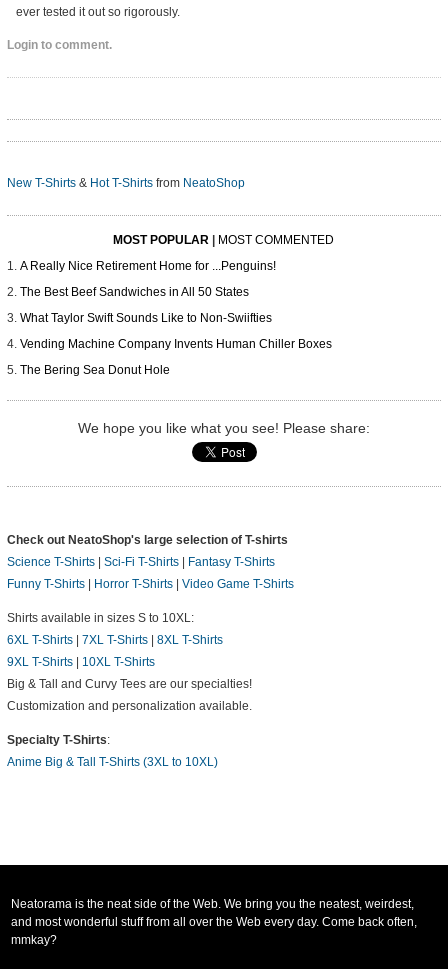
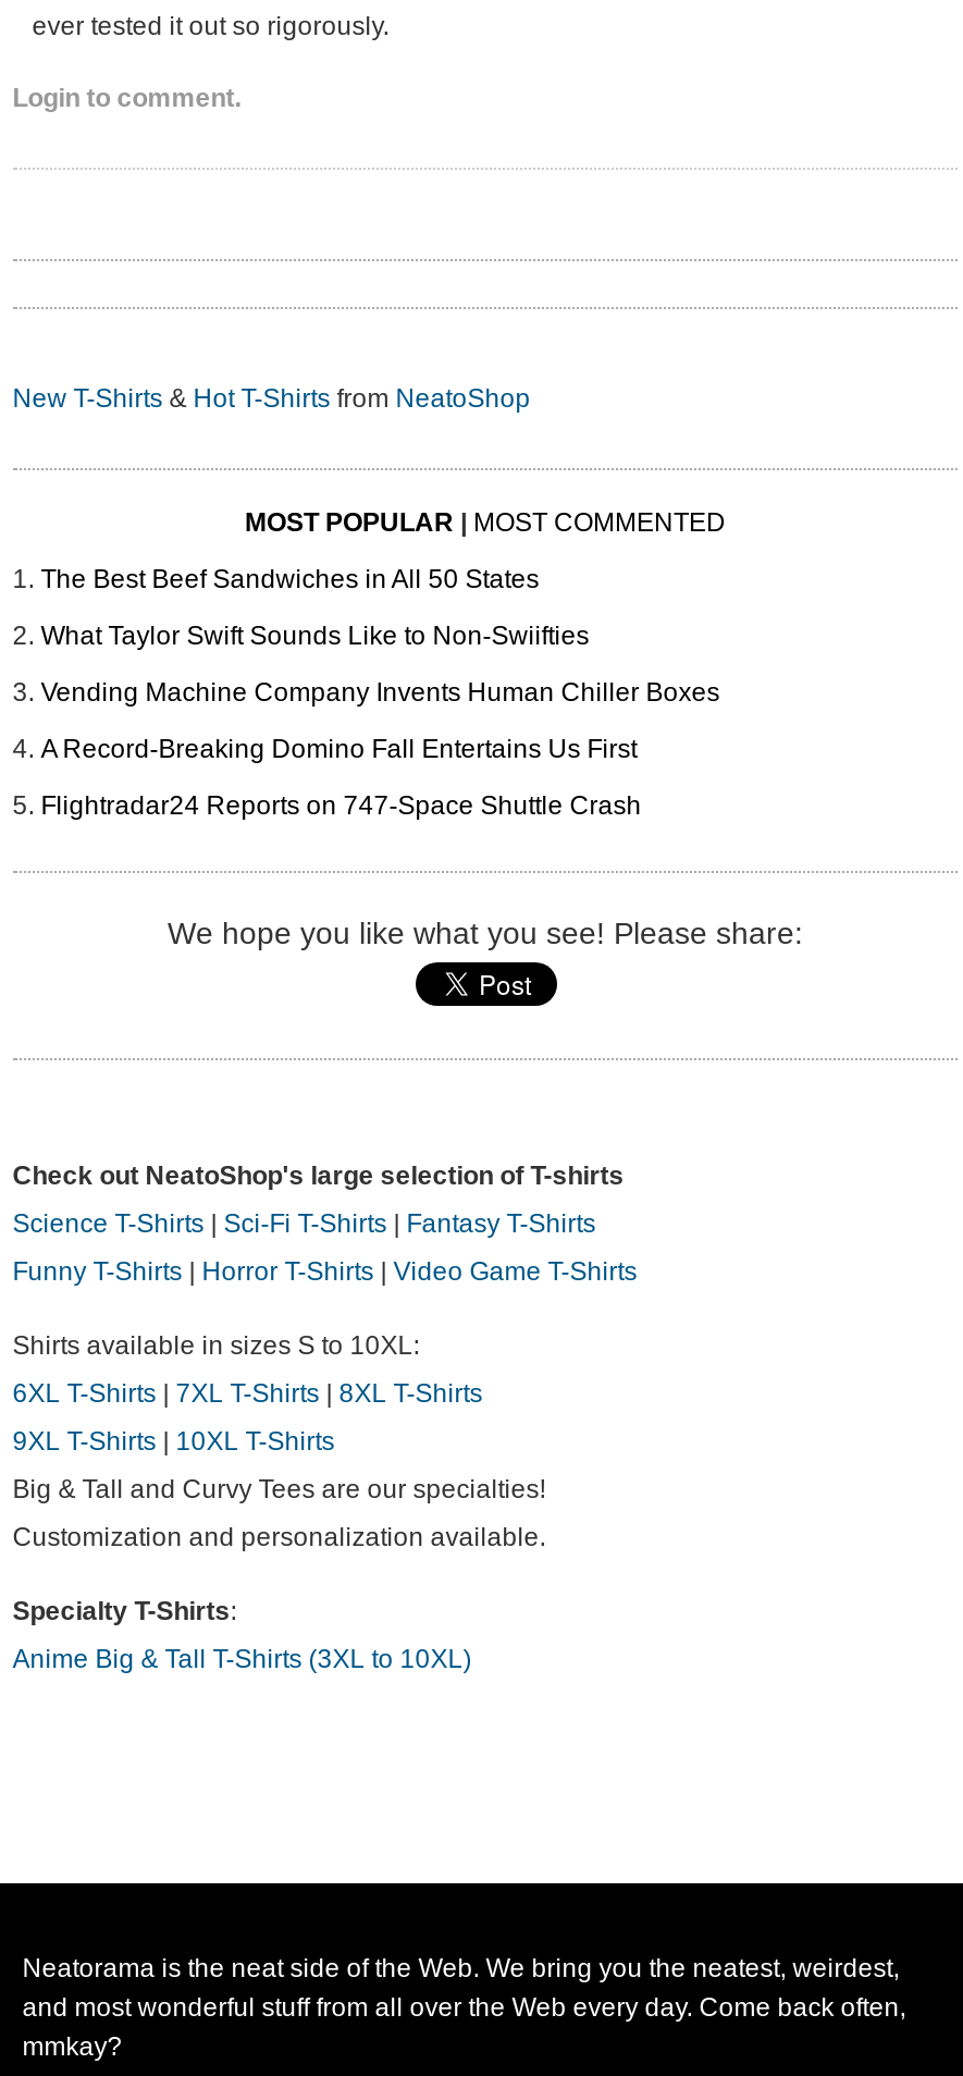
[20,259,276,273] A Really Nice Retirement Home for ...Penguins! -> none
moved [20,285,332,351] -> [41,565,720,709]: The Best Beef Sandwiches in All 50 States | What Taylor Swift Sounds Like to Non-Swiifties | Vending Machine Company Invents Human Chiller Boxes
[20,363,170,377] The Bering Sea Donut Hole -> [41,735,641,822] A Record-Breaking Domino Fall Entertains Us First | Flightradar24 Reports on 747-Space Shuttle Crash

